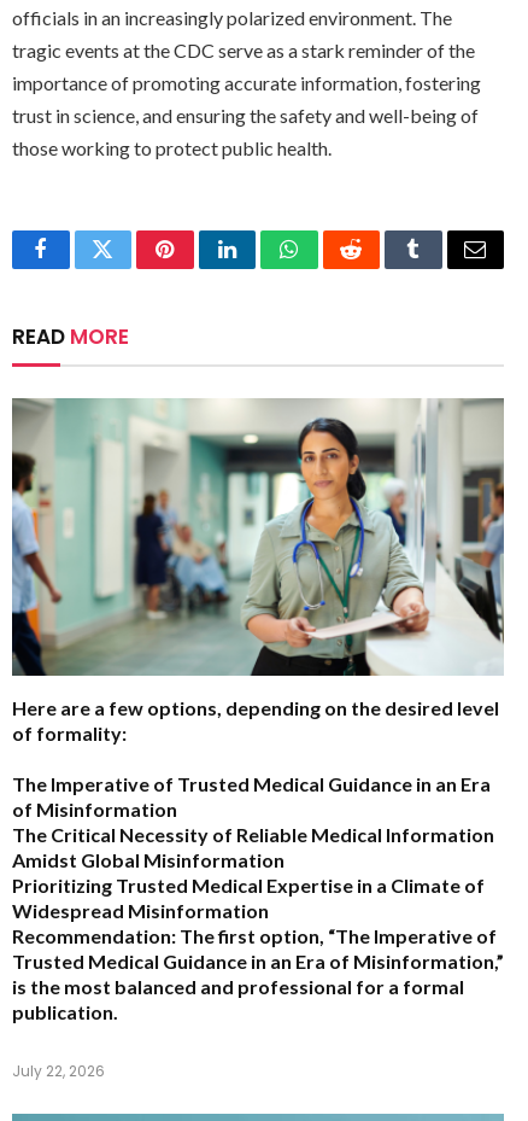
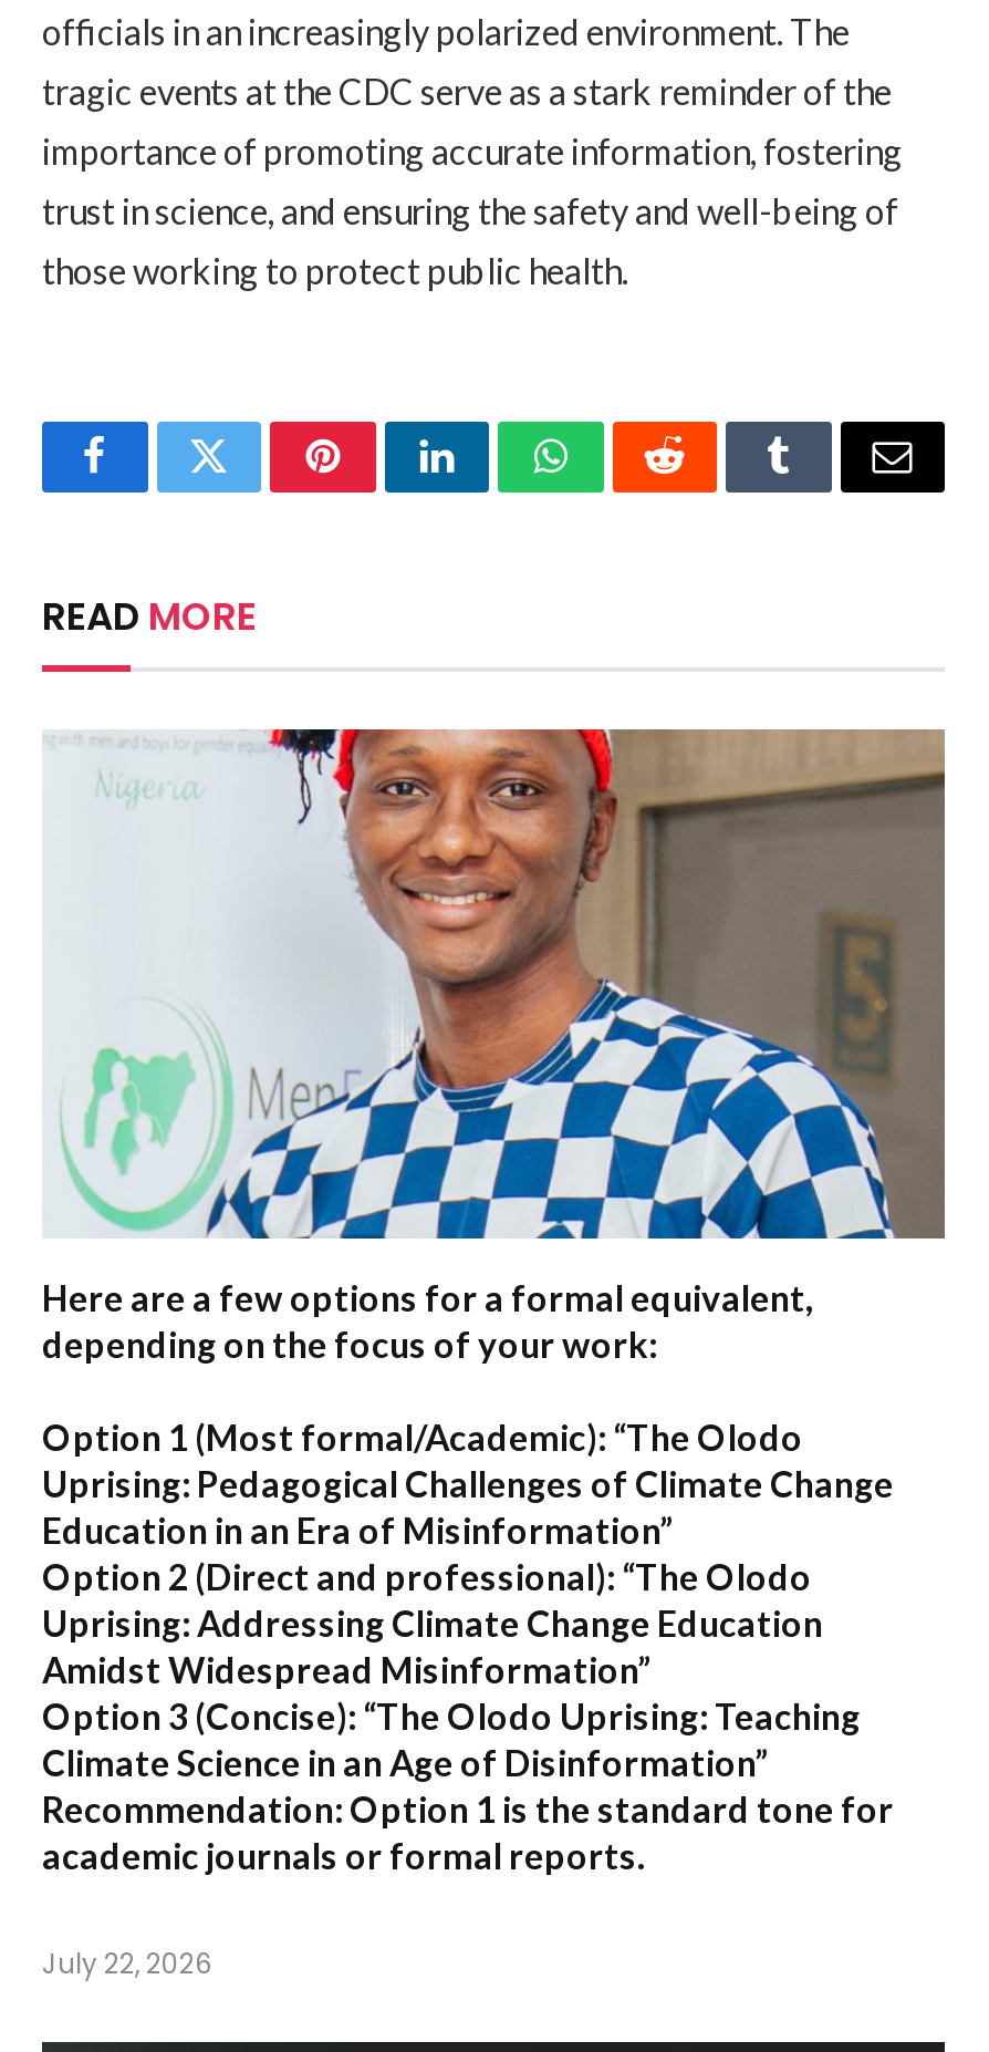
[11,397,504,744] [image] | Here are a few options, depending on the desired level | of formality: -> [42,727,945,1364] [image] | Here are a few options for a formal equivalent, | depending on the focus of your work:
[12,772,504,1023] The Imperative of Trusted Medical Guidance in an Era | of Misinformation | The Critical Necessity of Reliable Medical Information | Amidst Global Misinformation | Prioritizing Trusted Medical Expertise in a Climate of | Widespread Misinformation | Recommendation: The first option, “The Imperative of | Trusted Medical Guidance in an Era of Misinformation,” | is the most balanced and professional for a formal | publication. -> [42,1415,894,1876] Option 1 (Most formal/Academic): “The Olodo | Uprising: Pedagogical Challenges of Climate Change | Education in an Era of Misinformation” | Option 2 (Direct and professional): “The Olodo | Uprising: Addressing Climate Change Education | Amidst Widespread Misinformation” | Option 3 (Concise): “The Olodo Uprising: Teaching | Climate Science in an Age of Disinformation” | Recommendation: Option 1 is the standard tone for | academic journals or formal reports.

